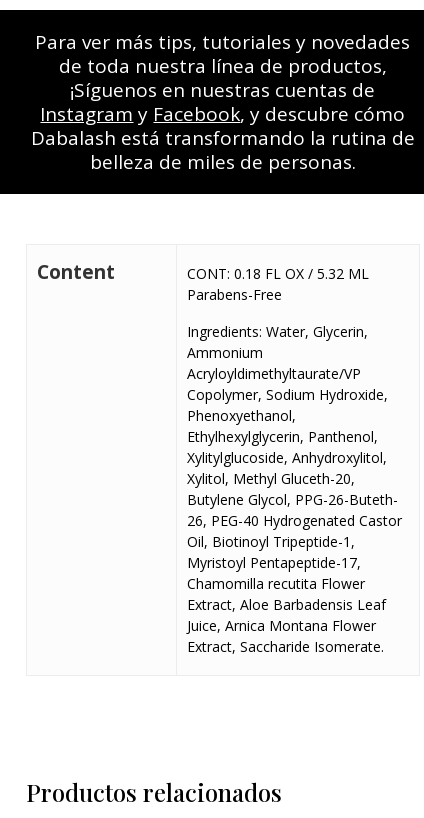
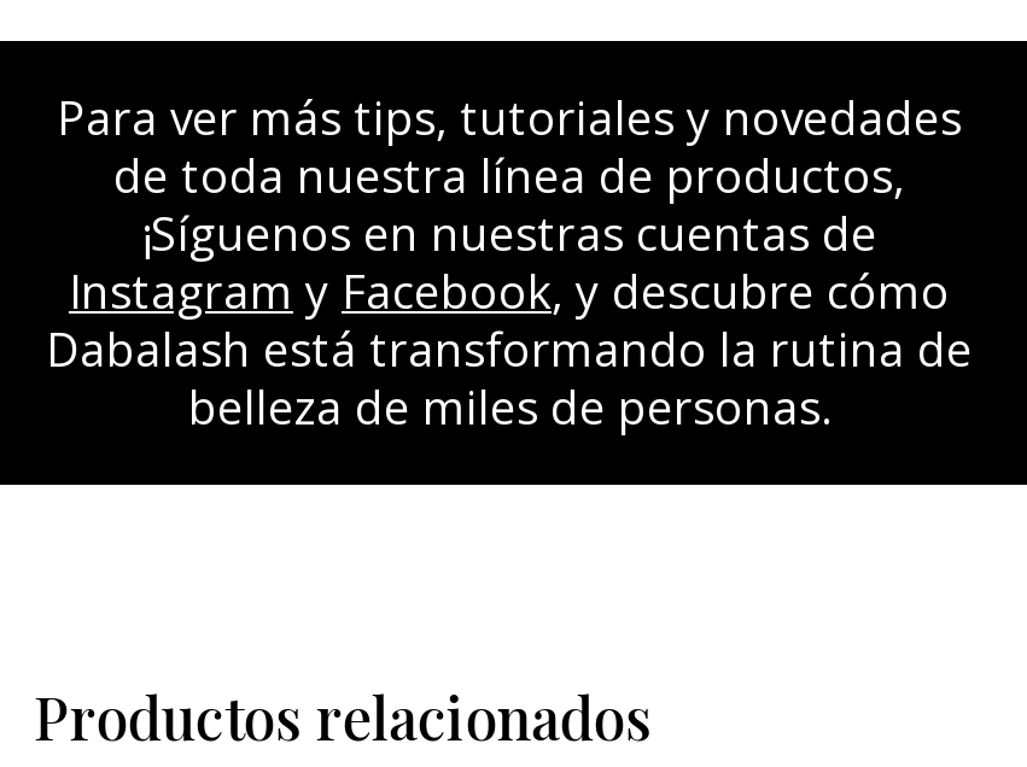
[37,259,402,656] Content | CONT: 0.18 FL OX / 5.32 ML | Parabens-Free | Ingredients: Water, Glycerin, | Ammonium | Acryloyldimethyltaurate/VP | Copolymer, Sodium Hydroxide, | Phenoxyethanol, | Ethylhexylglycerin, Panthenol, | Xylitylglucoside, Anhydroxylitol, | Xylitol, Methyl Gluceth-20, | Butylene Glycol, PPG-26-Buteth- | 26, PEG-40 Hydrogenated Castor | Oil, Biotinoyl Tripeptide-1, | Myristoyl Pentapeptide-17, | Chamomilla recutita Flower | Extract, Aloe Barbadensis Leaf | Juice, Arnica Montana Flower | Extract, Saccharide Isomerate. -> none

